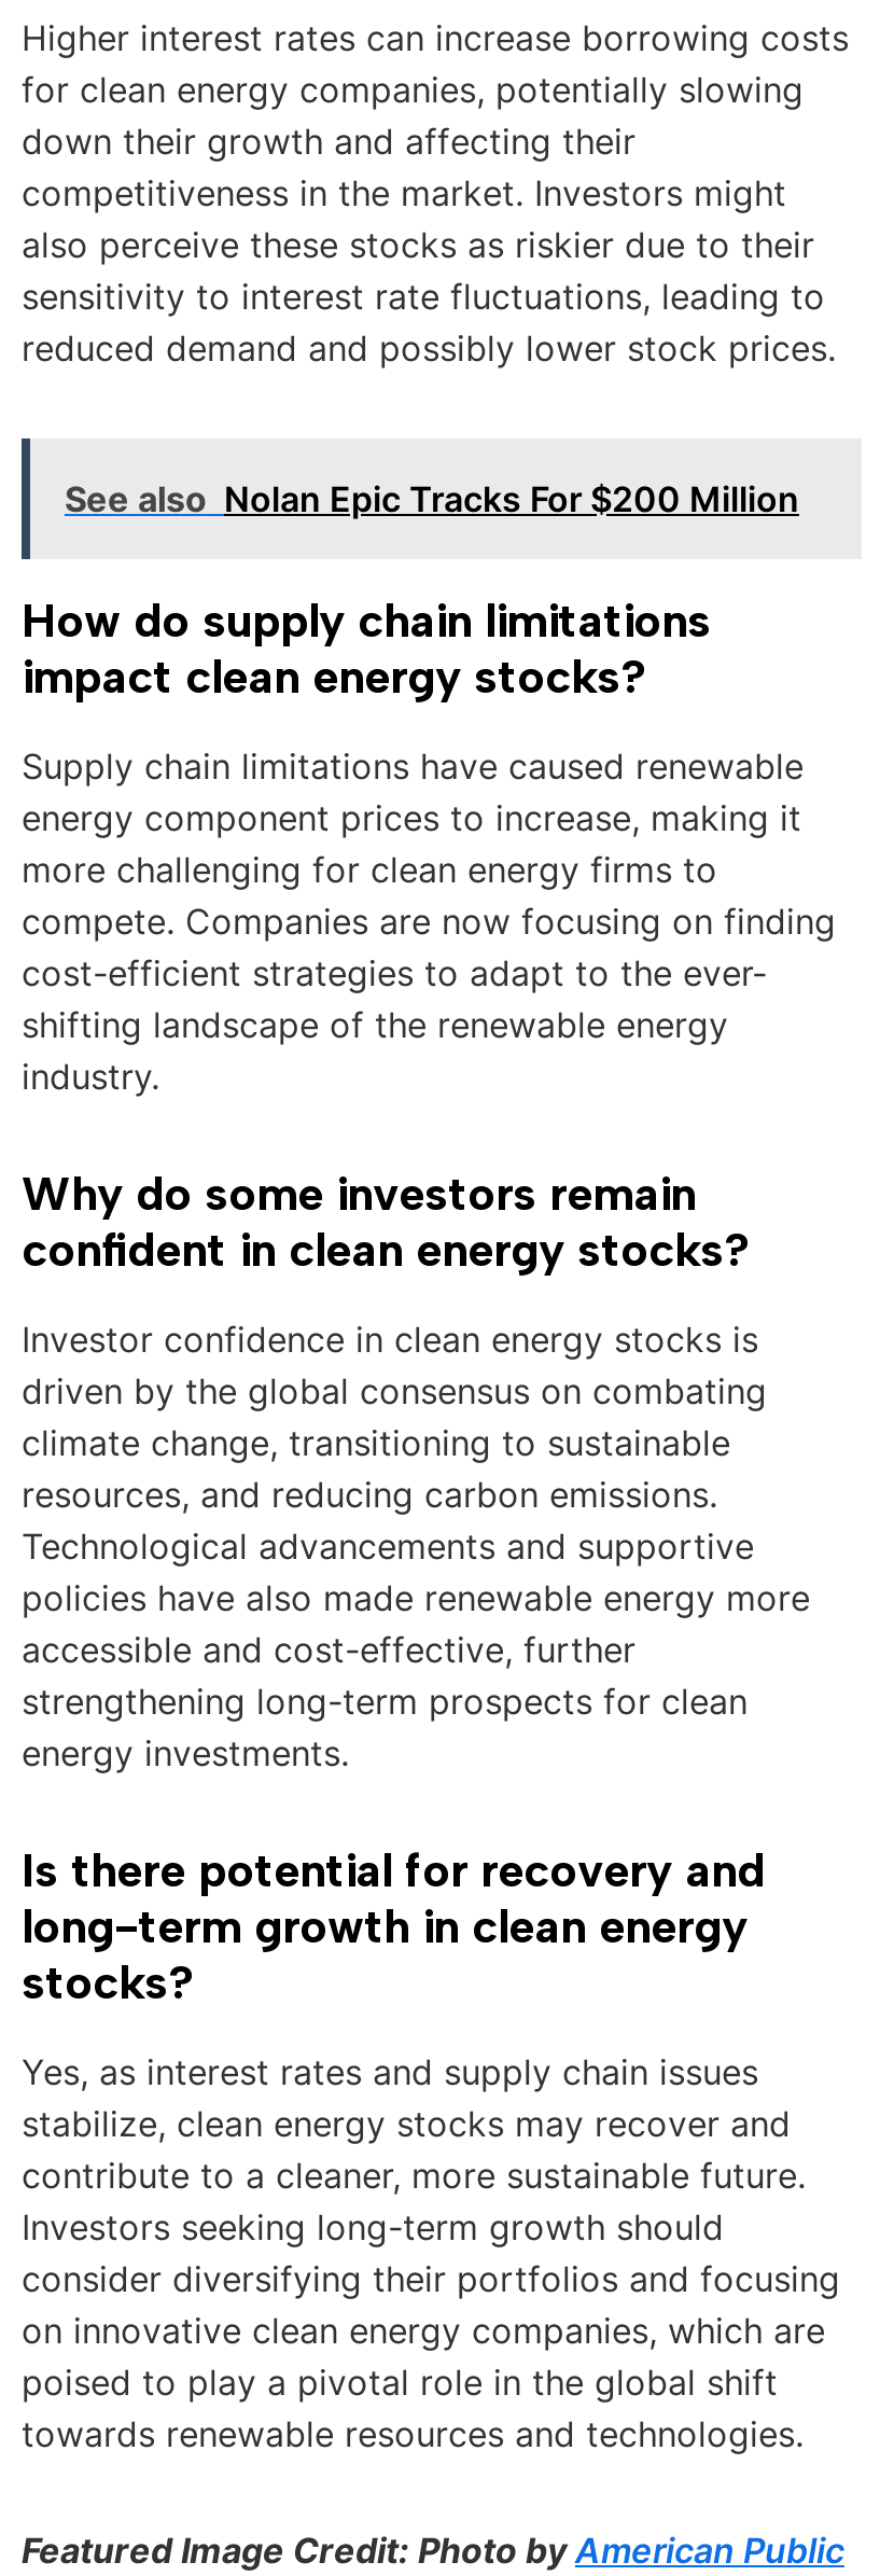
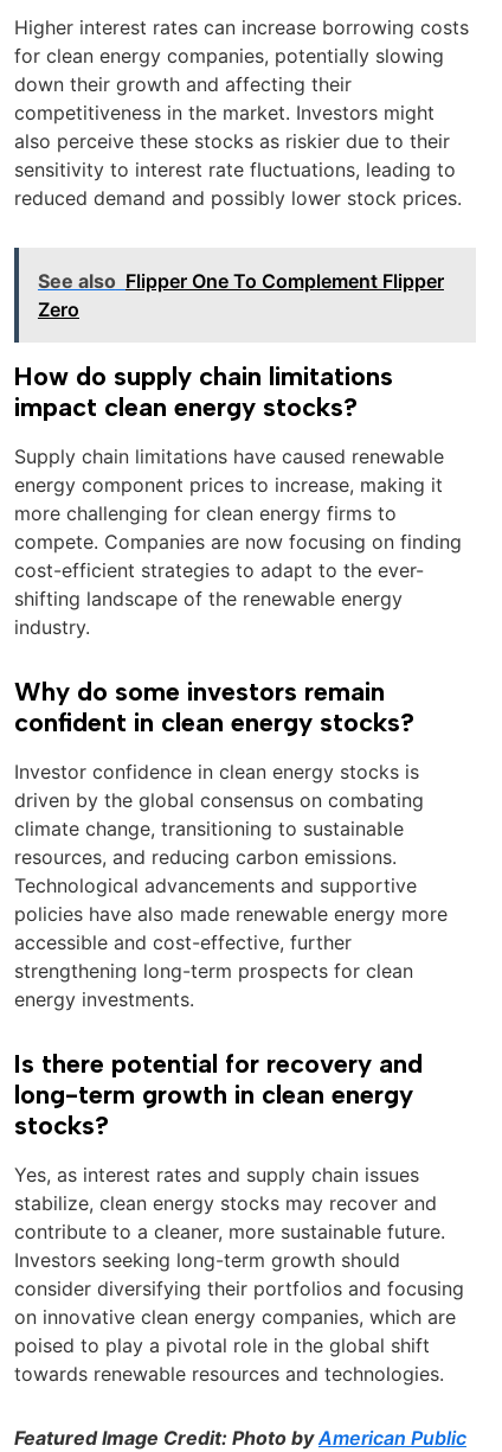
[65,477,799,520] See also Nolan Epic Tracks For $200 Million -> [38,269,444,321] See also Flipper One To Complement Flipper | Zero

